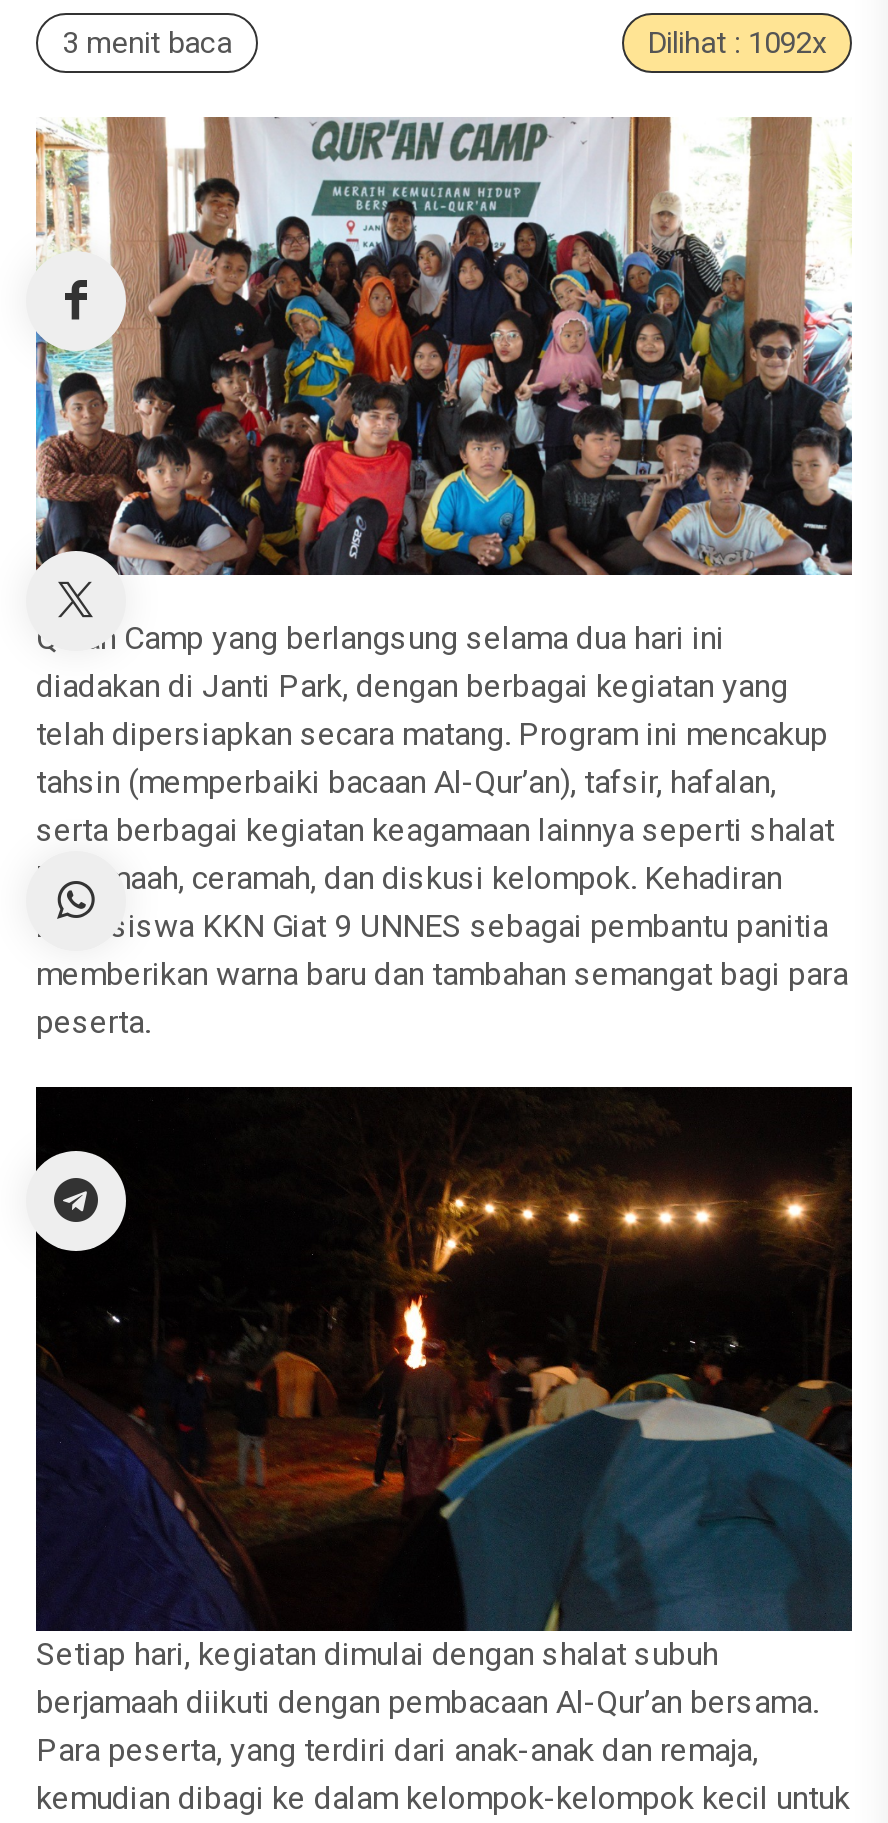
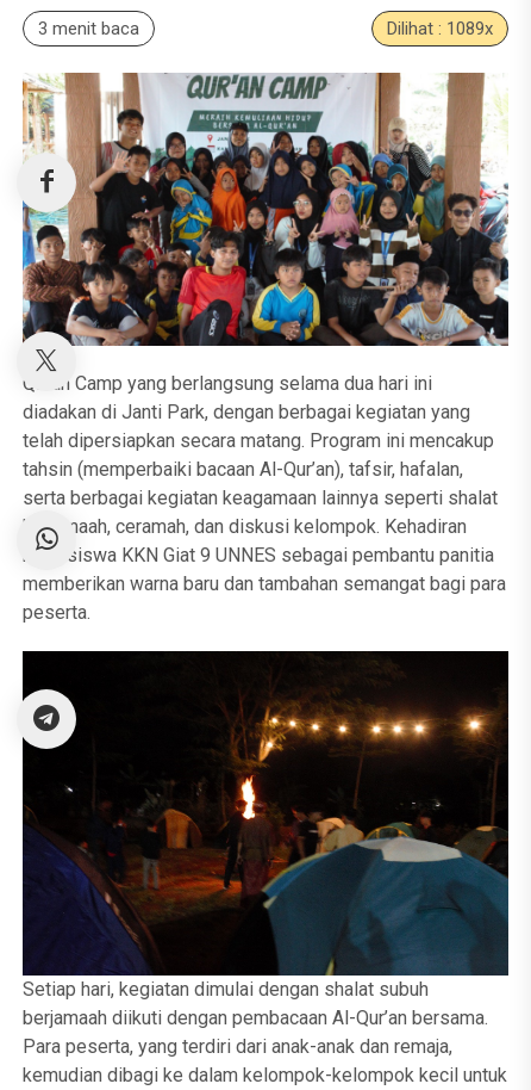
[648,25,826,61] Dilihat : 1092x -> [387,18,493,39] Dilihat : 1089x

